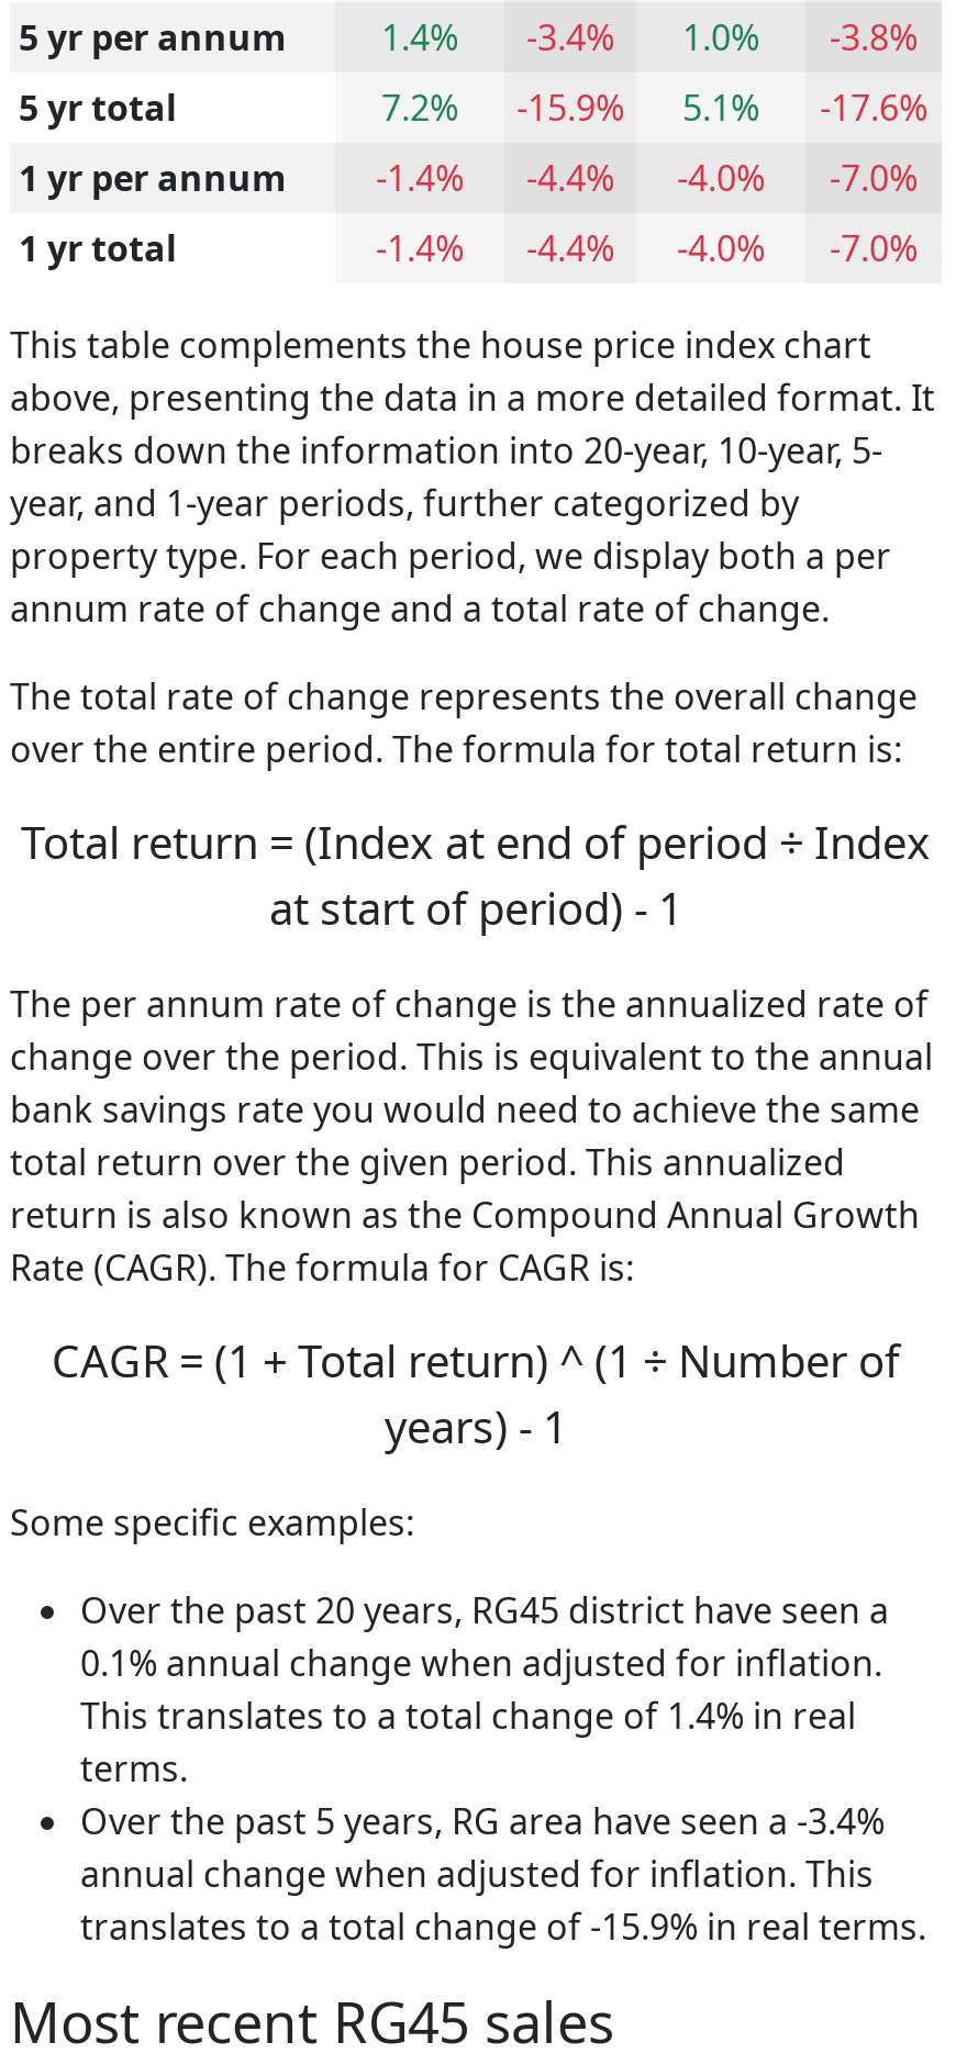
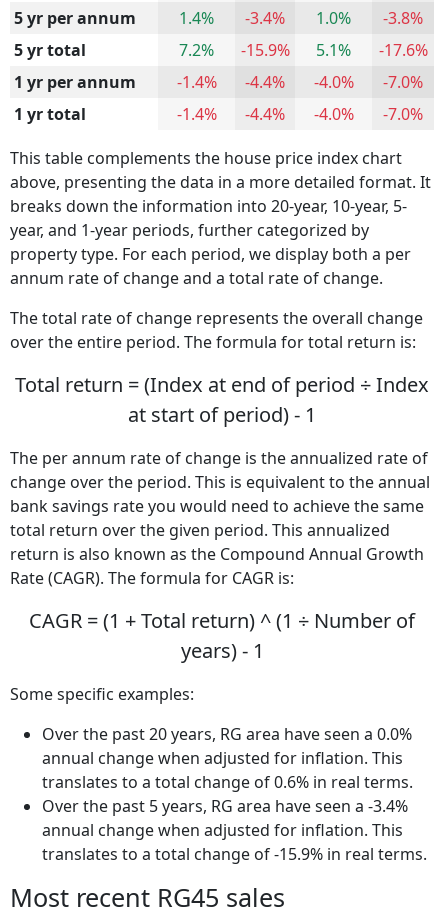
[80,1585,889,1791] Over the past 20 years, RG45 district have seen a | 0.1% annual change when adjusted for inflation. | This translates to a total change of 1.4% in real | terms. -> [42,722,413,792] Over the past 20 years, RG area have seen a 0.0% | annual change when adjusted for inflation. This | translates to a total change of 0.6% in real terms.

